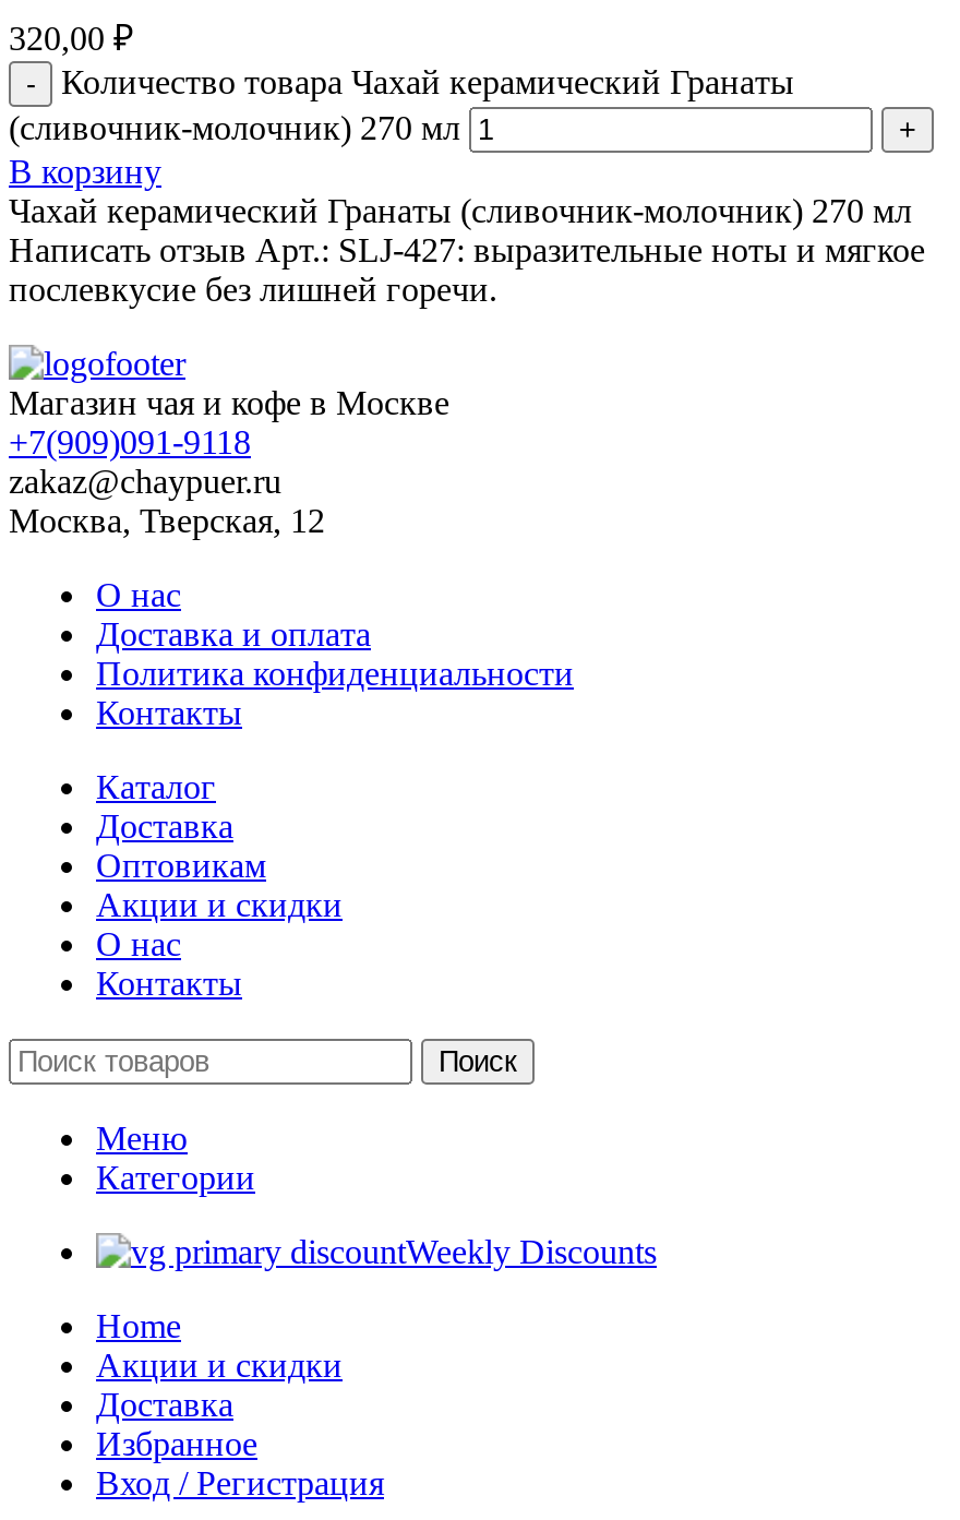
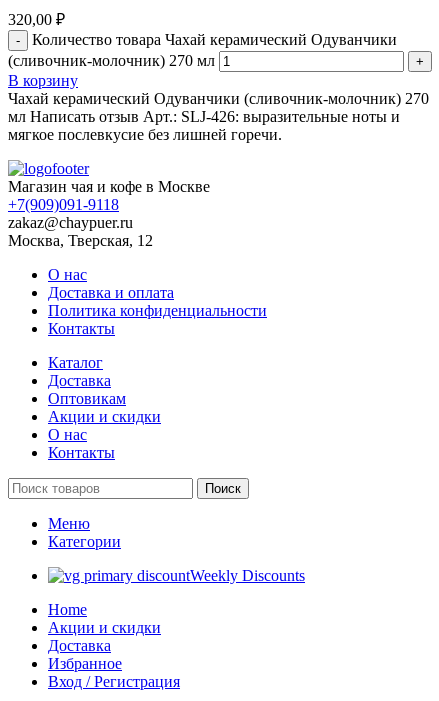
[61,64,794,101] Количество товара Чахай керамический Гранаты -> [32,31,397,48] Количество товара Чахай керамический Одуванчики
[9,193,925,309] Чахай керамический Гранаты (сливочник-молочник) 270 мл | Написать отзыв Арт.: SLJ-427: выразительные ноты и мягкое | послевкусие без лишней горечи. -> [8,90,429,143] Чахай керамический Одуванчики (сливочник-молочник) 270 | мл Написать отзыв Арт.: SLJ-426: выразительные ноты и | мягкое послевкусие без лишней горечи.

